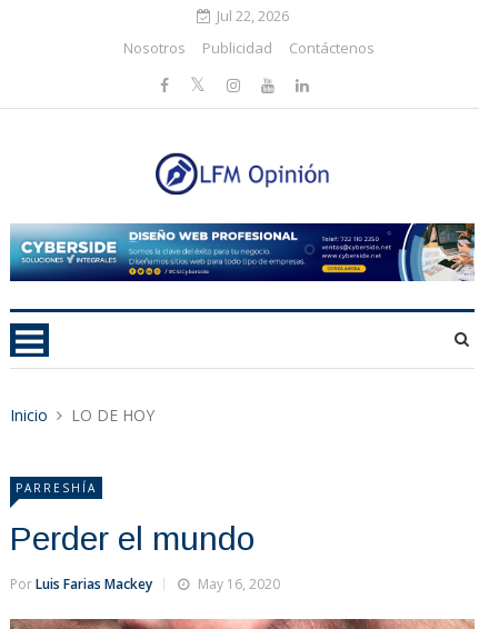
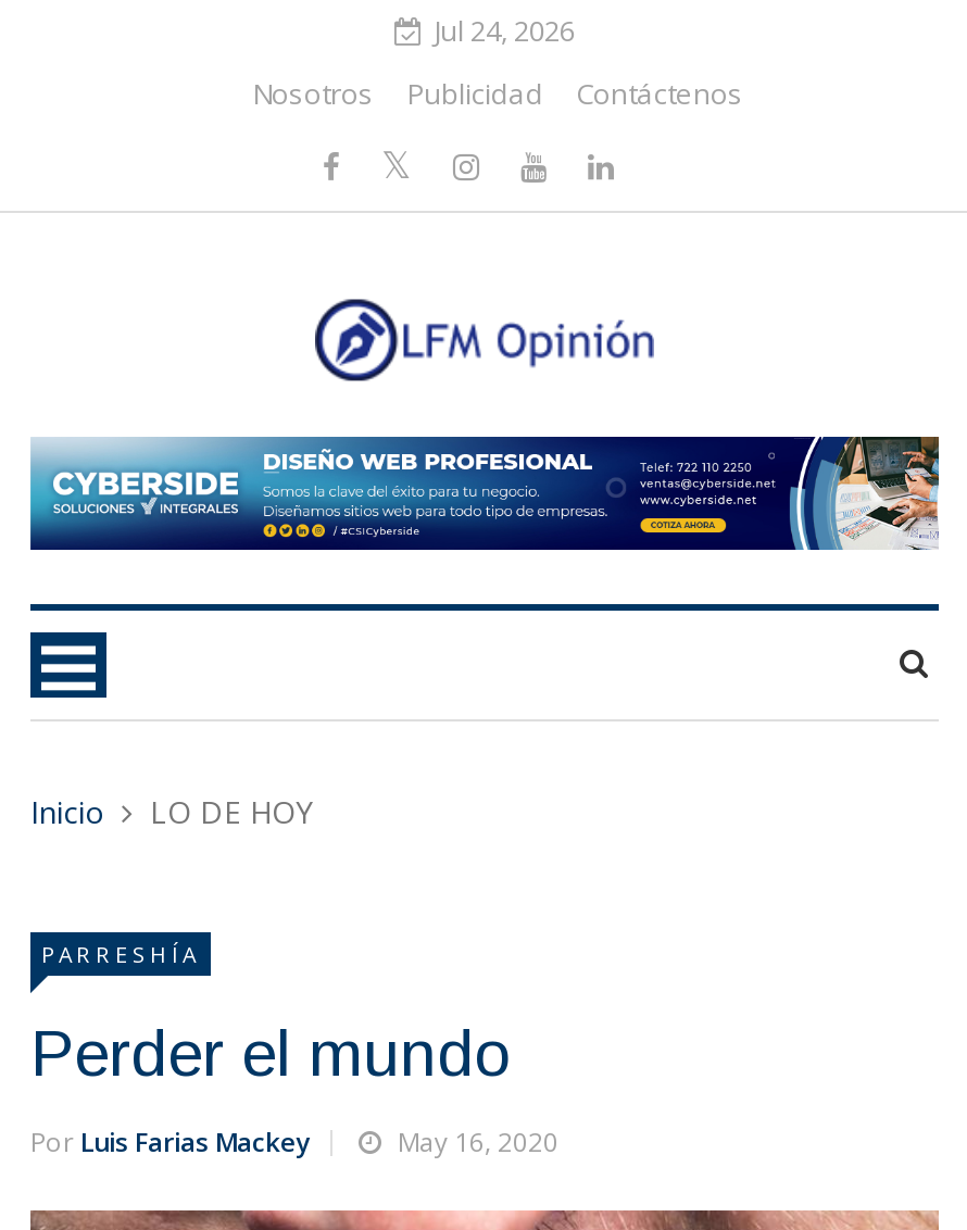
[216,6,288,26] Jul 22, 2026 -> [434,11,575,50] Jul 24, 2026

